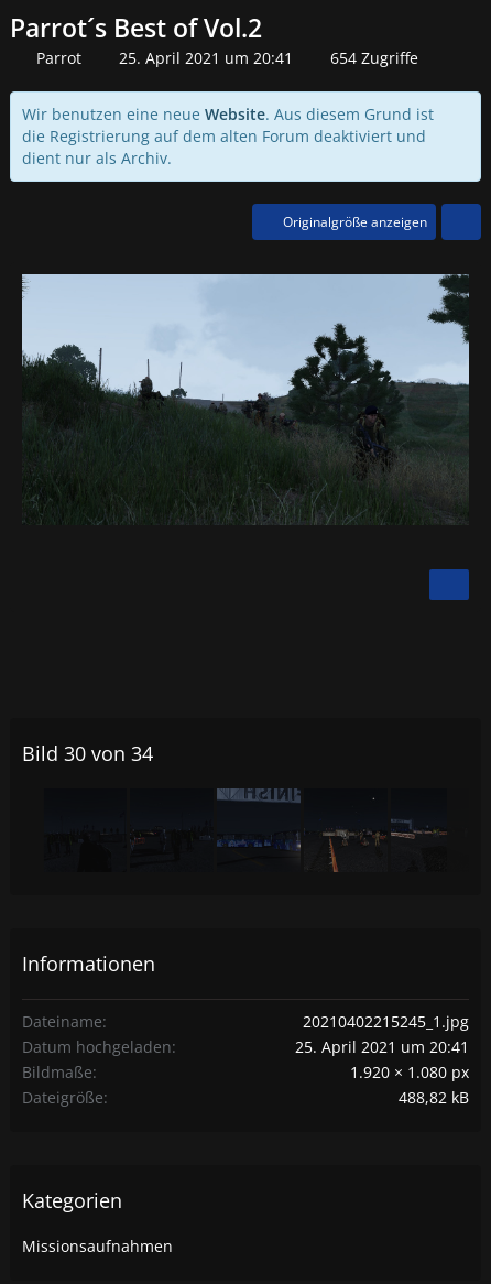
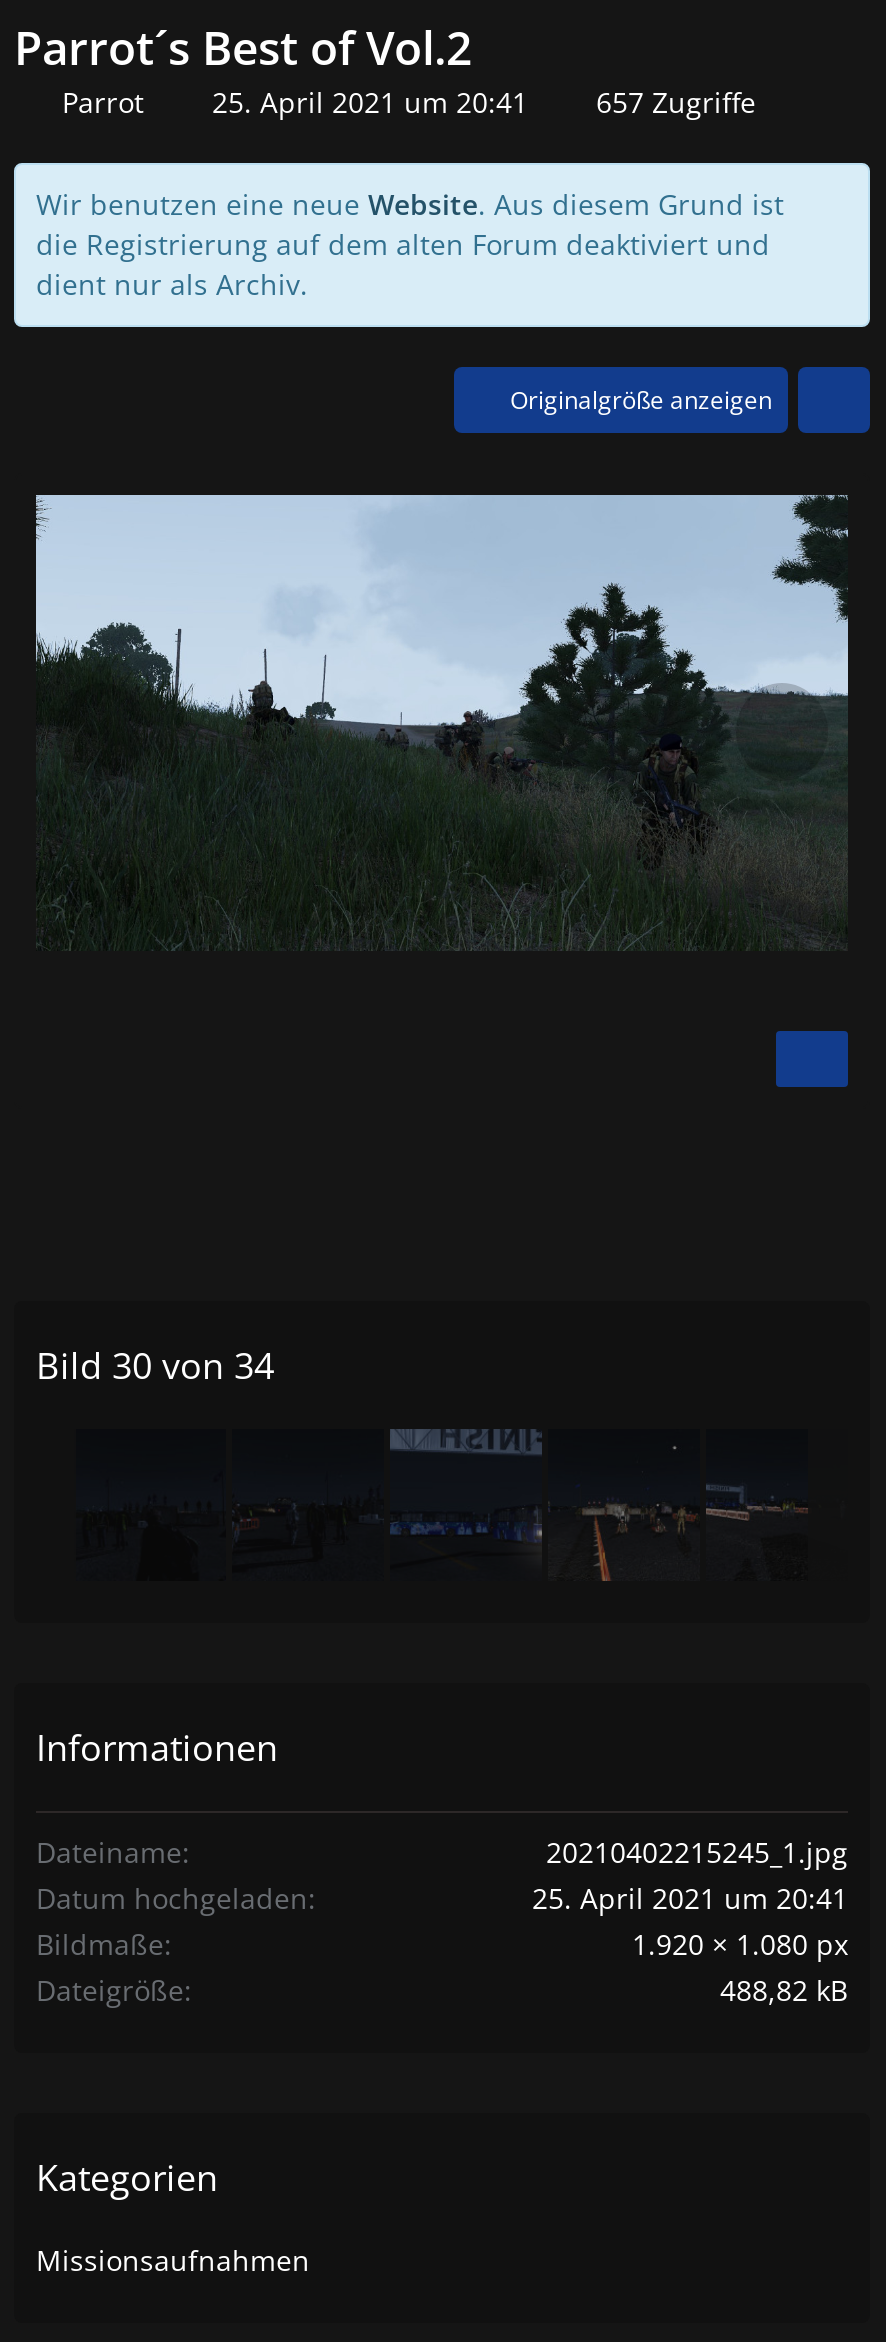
[36,47,418,68] Parrot 25. April 2021 um 20:41 654 Zugriffe -> [62,83,756,121] Parrot 25. April 2021 um 20:41 657 Zugriffe

